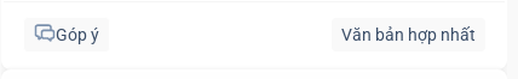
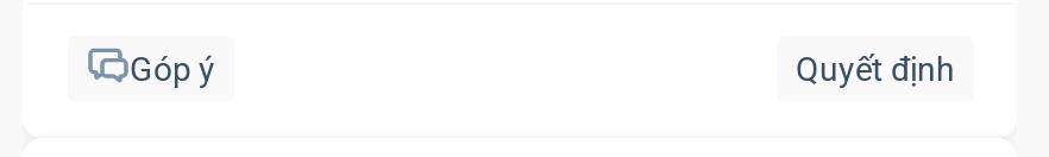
[341,25,476,44] Văn bản hợp nhất -> [796,49,955,87] Quyết định

